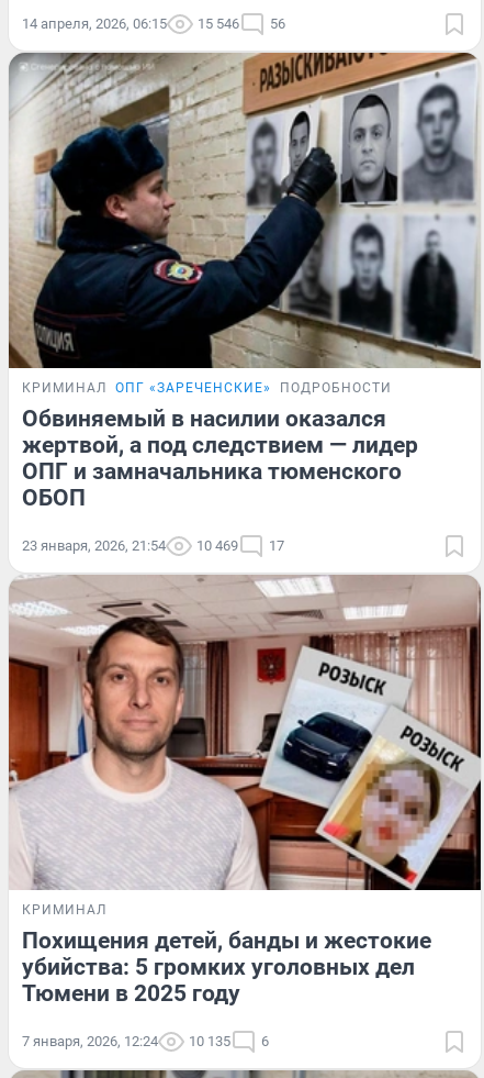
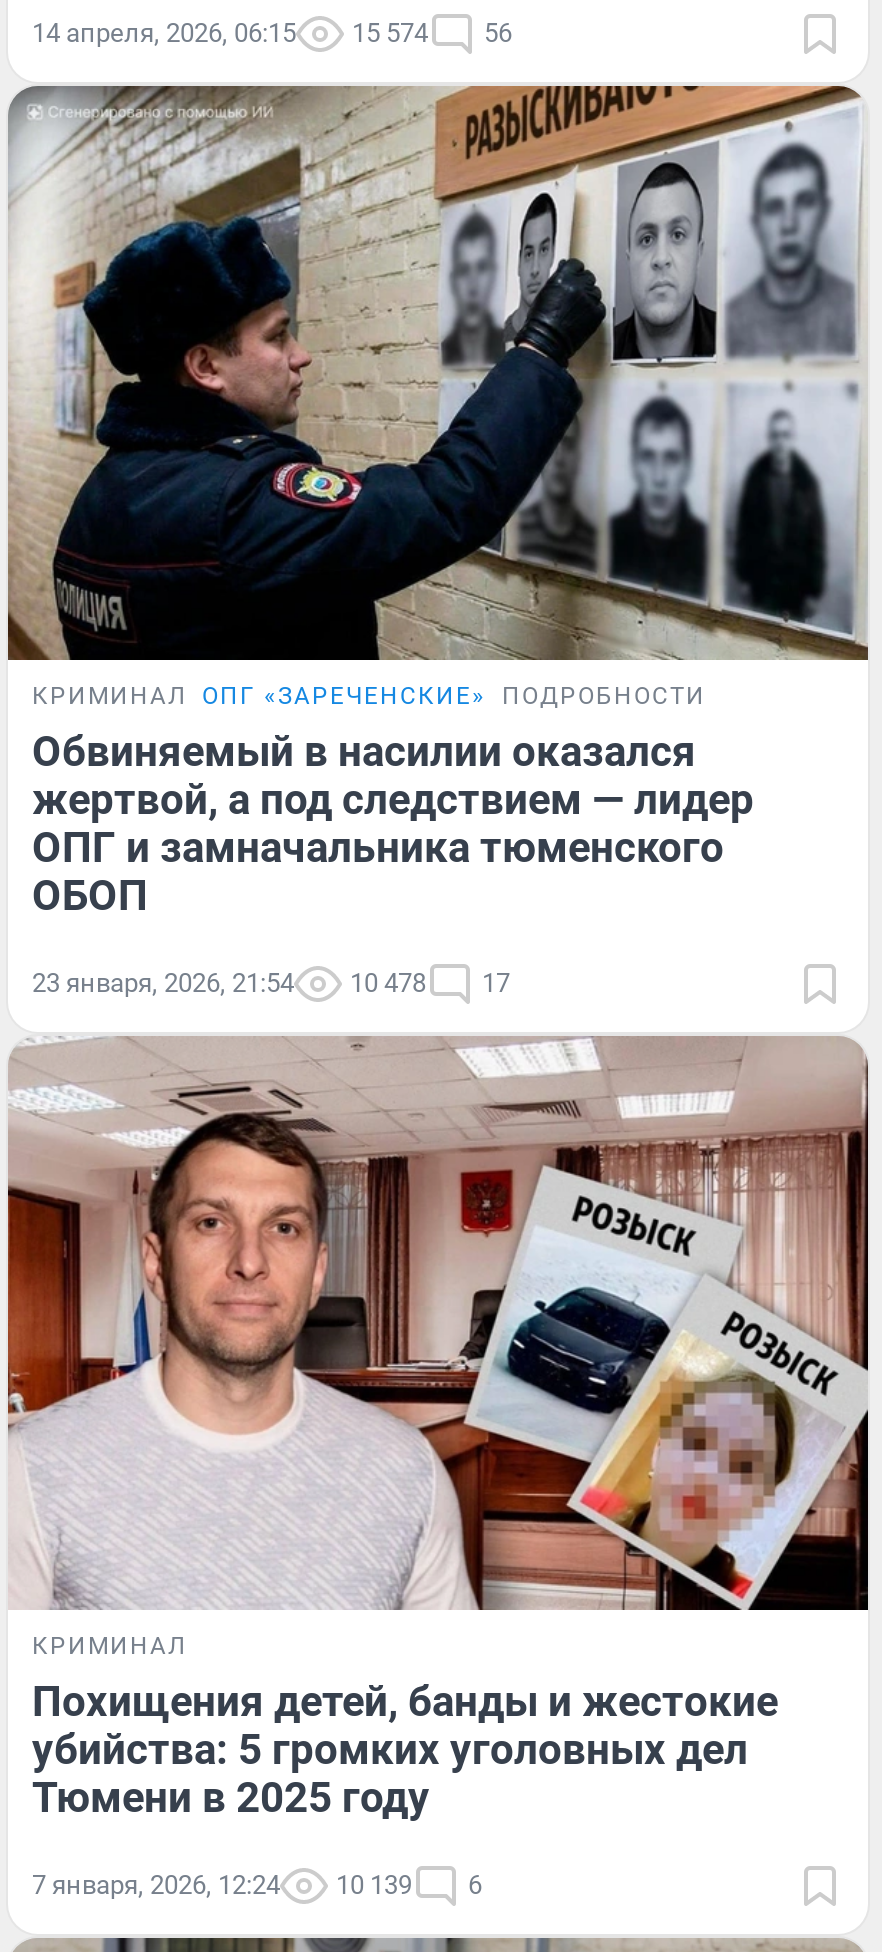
[22,16,285,32] 14 апреля, 2026, 06:15 15 546 56 -> [32,18,512,48] 14 апреля, 2026, 06:15 15 574 56
[22,537,284,554] 23 января, 2026, 21:54 10 469 17 -> [32,968,510,998] 23 января, 2026, 21:54 10 478 17
[22,1033,269,1049] 7 января, 2026, 12:24 10 135 6 -> [32,1869,482,1899] 7 января, 2026, 12:24 10 139 6

